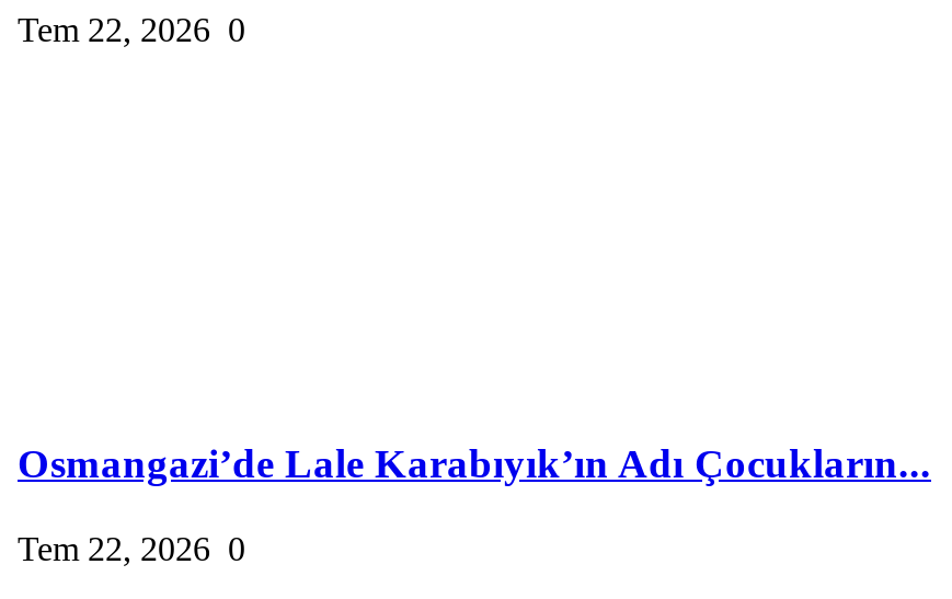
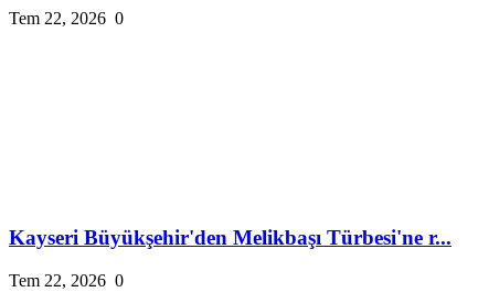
[18,441,931,487] Osmangazi’de Lale Karabıyık’ın Adı Çocukların... -> [9,226,452,249] Kayseri Büyükşehir'den Melikbaşı Türbesi'ne r...

